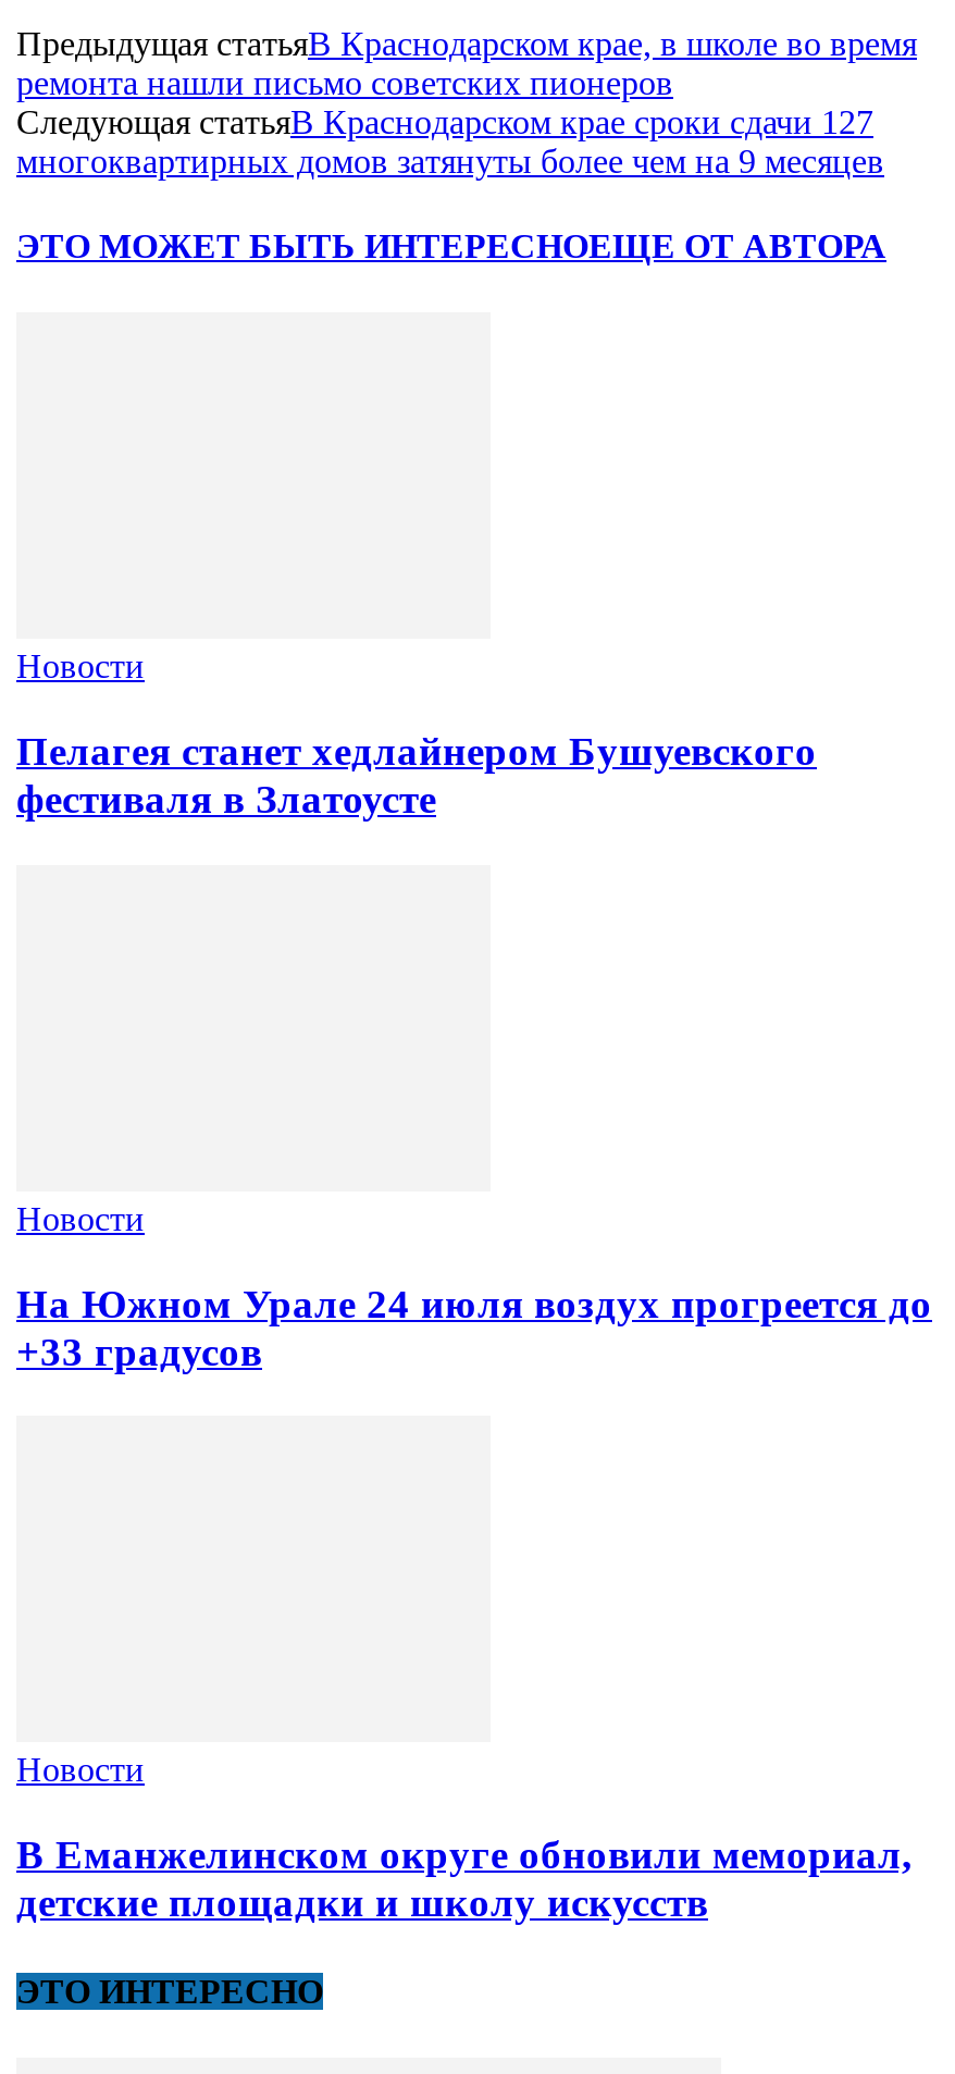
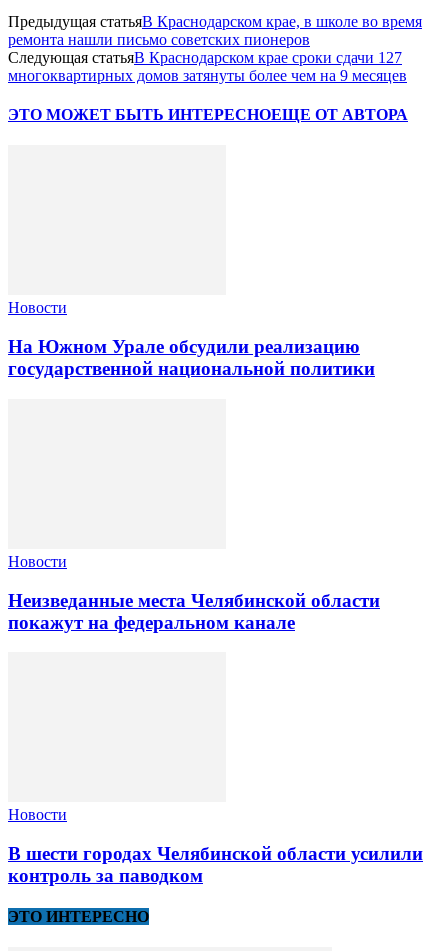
[16,728,817,822] Пелагея станет хедлайнером Бушуевского | фестиваля в Златоусте -> [8,336,375,379] На Южном Урале обсудили реализацию | государственной национальной политики
[16,1280,932,1373] На Южном Урале 24 июля воздух прогреется до | +33 градусов -> [8,589,380,632] Неизведанные места Челябинской области | покажут на федеральном канале
[16,1831,913,1925] В Еманжелинском округе обновили мемориал, | детские площадки и школу искусств -> [8,843,423,886] В шести городах Челябинской области усилили | контроль за паводком

